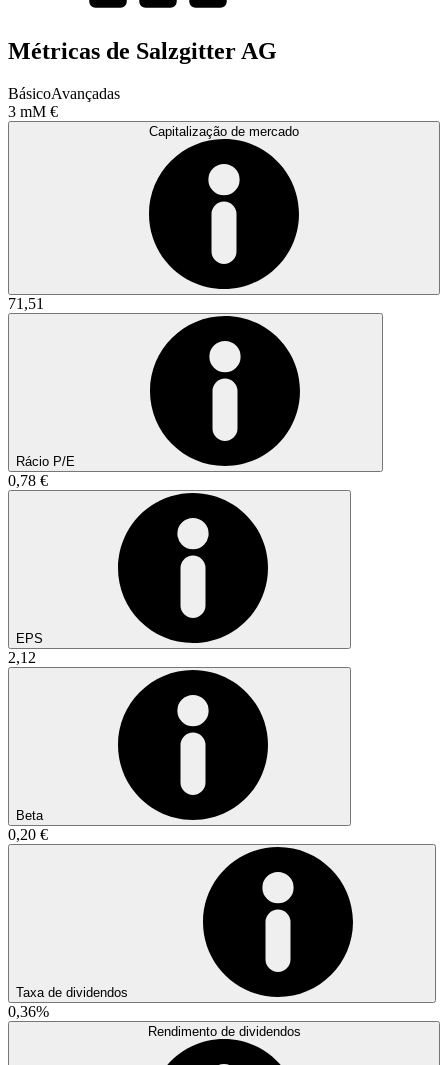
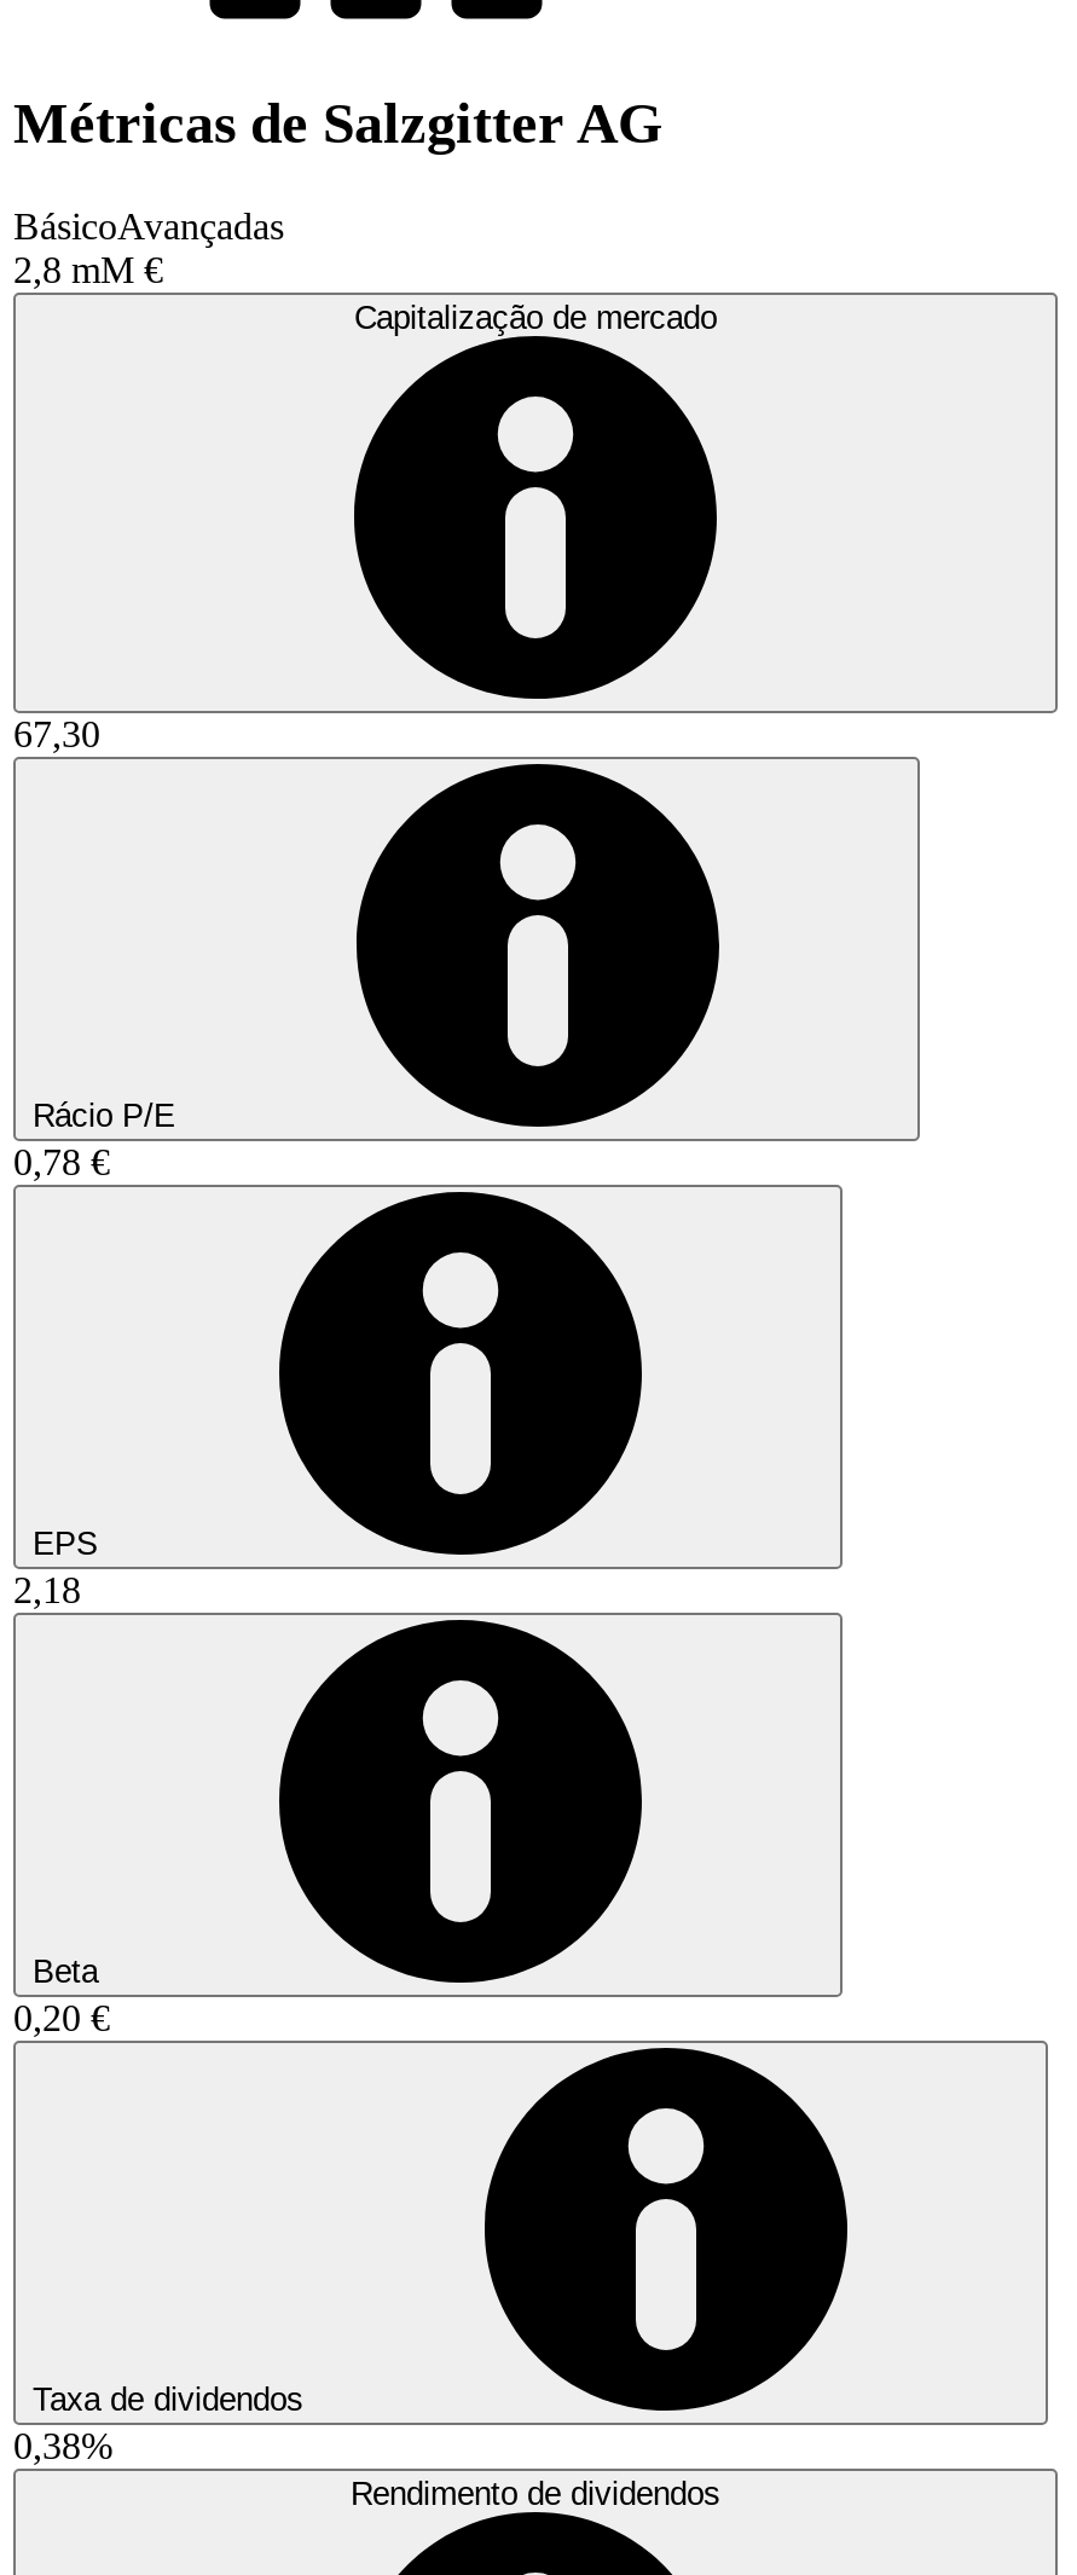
[8,103,58,120] 3 mM € -> [13,249,163,290] 2,8 mM €
[8,295,44,312] 71,51 -> [13,713,100,754] 67,30
[8,649,36,666] 2,12 -> [13,1569,81,1610] 2,18
[8,1003,49,1020] 0,36% -> [13,2425,112,2466] 0,38%

